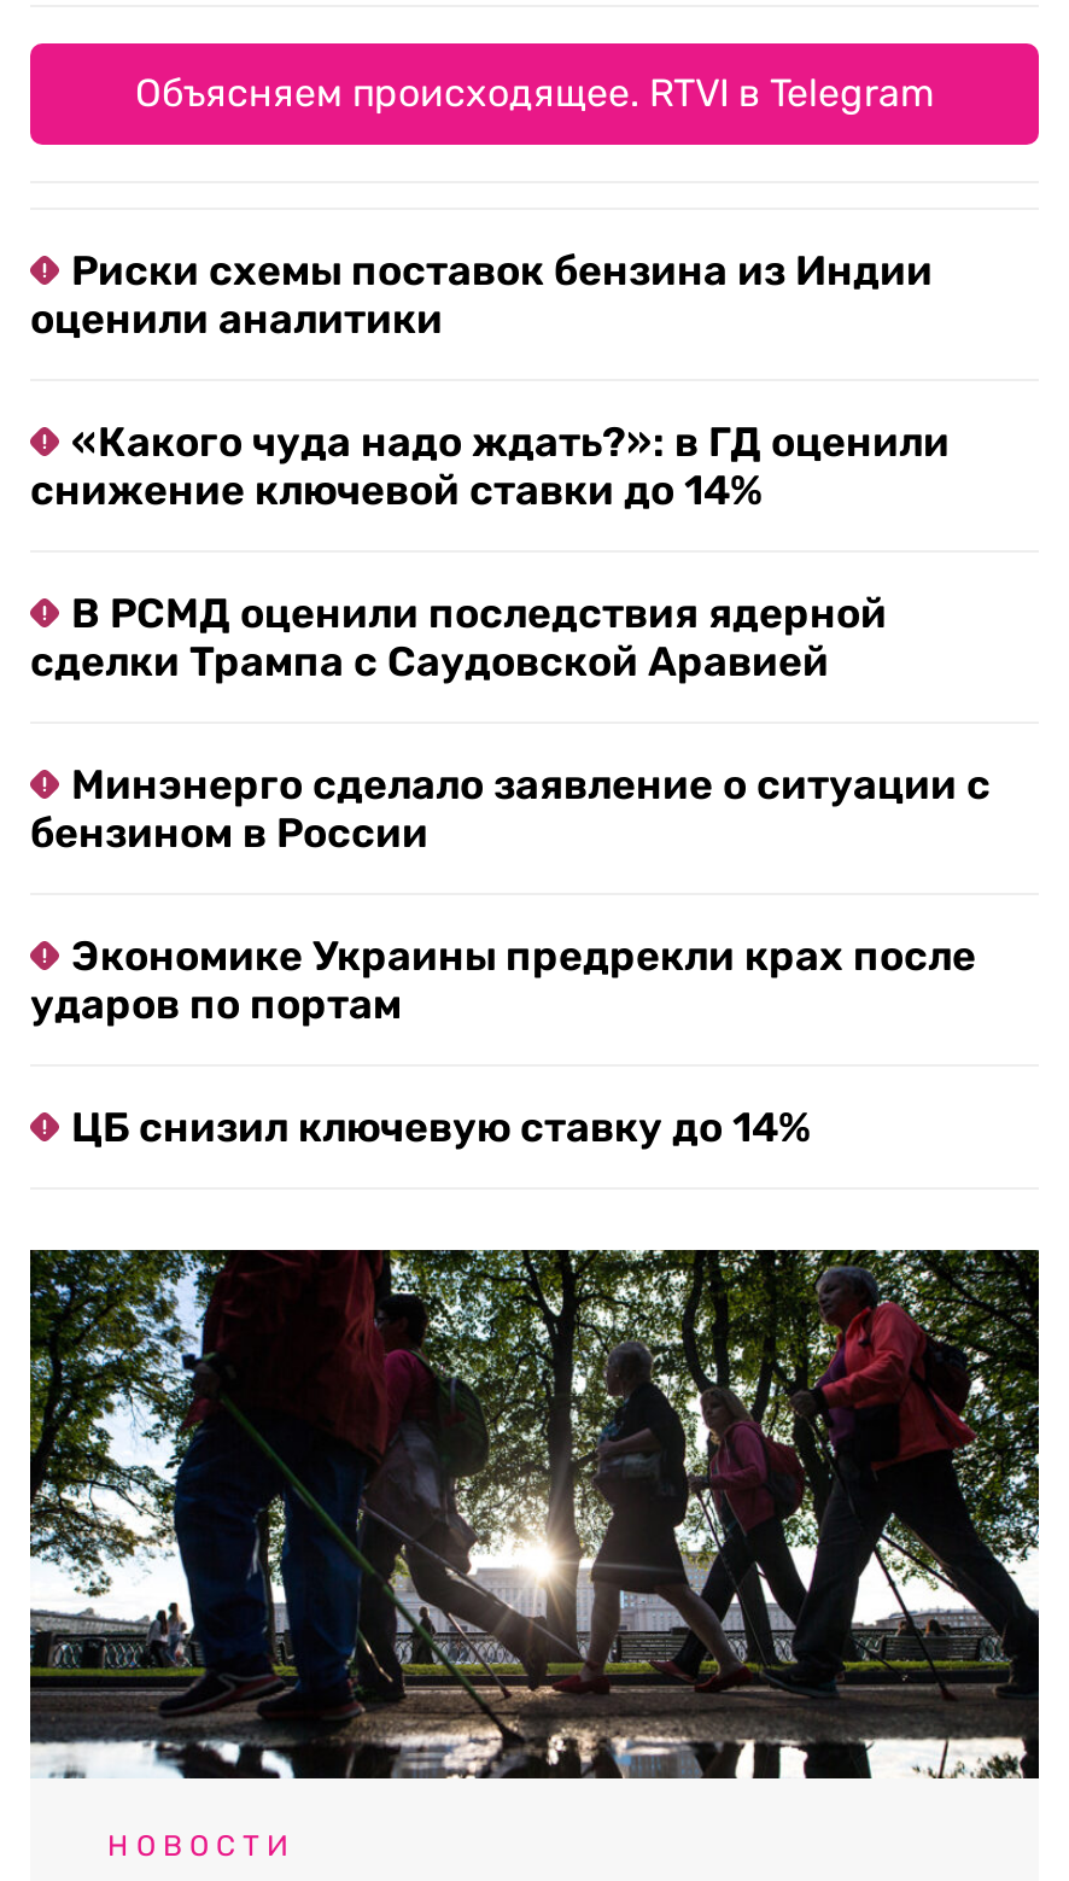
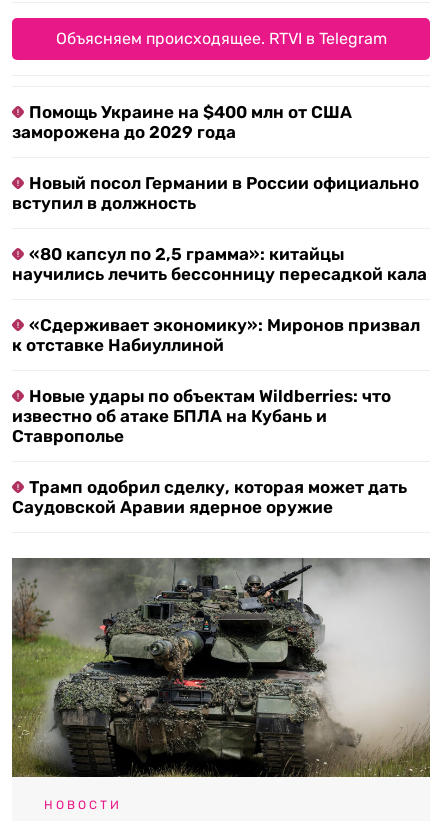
[30,246,933,343] Риски схемы поставок бензина из Индии | оценили аналитики -> [12,102,352,142] Помощь Украине на $400 млн от США | заморожена до 2029 года
[30,418,950,514] «Какого чуда надо ждать?»: в ГД оценили | снижение ключевой ставки до 14% -> [12,173,419,213] Новый посол Германии в России официально | вступил в должность
[30,589,887,686] В РСМД оценили последствия ядерной | сделки Трампа с Саудовской Аравией -> [12,244,427,284] «80 капсул по 2,5 грамма»: китайцы | научились лечить бессонницу пересадкой кала
[30,760,991,857] Минэнерго сделало заявление о ситуации с | бензином в России -> [12,315,420,355] «Сдерживает экономику»: Миронов призвал | к отставке Набиуллиной
[30,932,976,1028] Экономике Украины предрекли крах после | ударов по портам -> [12,386,391,446] Новые удары по объектам Wildberries: что | известно об атаке БПЛА на Кубань и | Ставрополье
[71,1103,812,1151] ЦБ снизил ключевую ставку до 14% -> [12,477,407,517] Трамп одобрил сделку, которая может дать | Саудовской Аравии ядерное оружие
[28,1250,1039,1781] [image] -> [11,557,430,778] [image]

